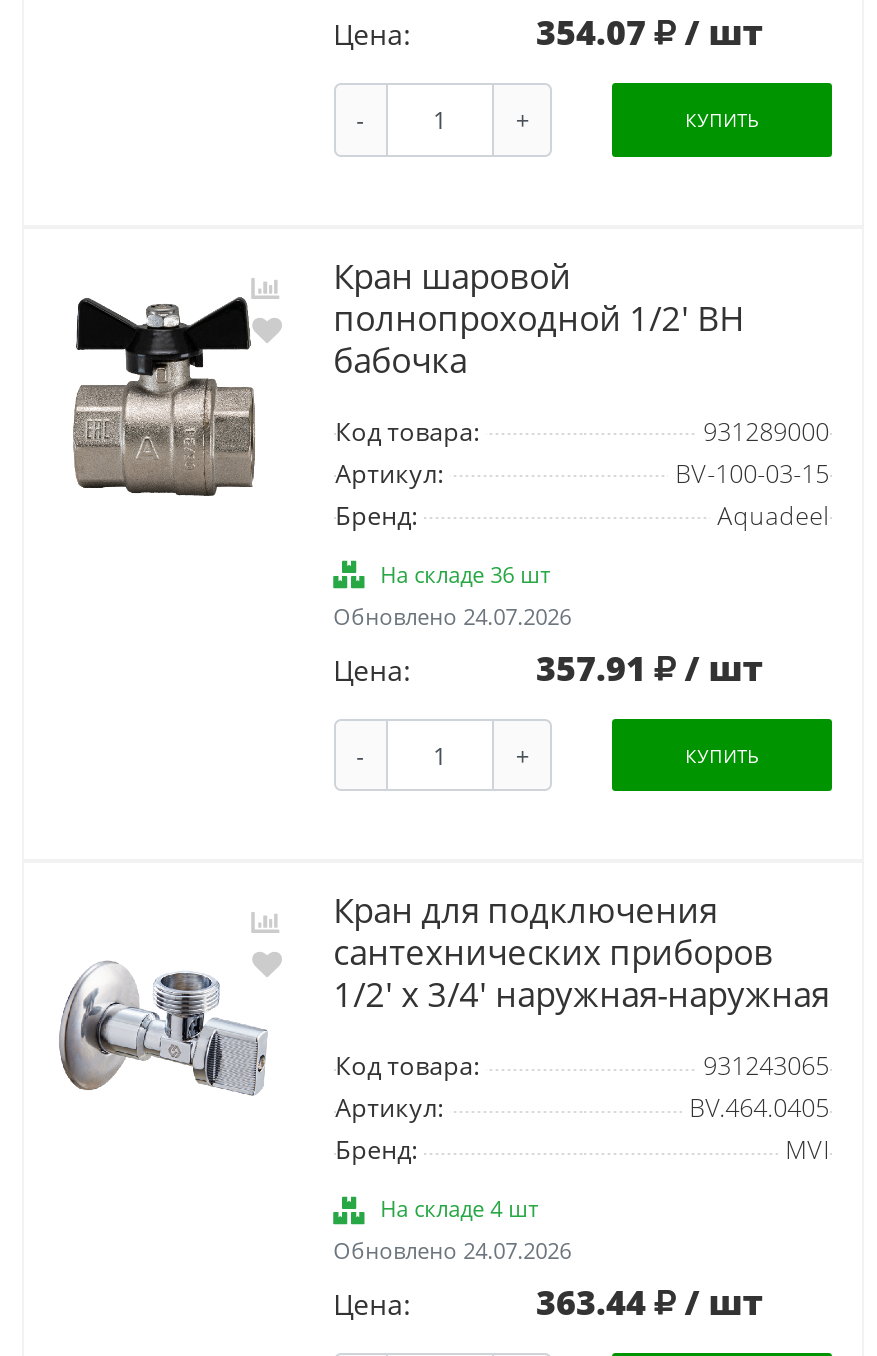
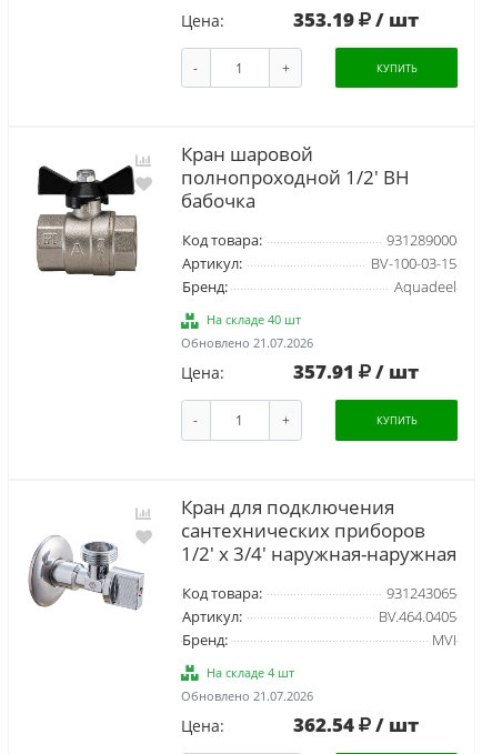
[536,10,762,56] 354.07 / шт -> [293,6,419,32] 353.19 / шт
[380,559,550,589] На складе 36 шт -> [207,311,301,328] На складе 40 шт
[333,601,571,631] Обновлено 24.07.2026 -> [181,335,313,351] Обновлено 21.07.2026
[333,1236,571,1266] Обновлено 24.07.2026 -> [181,687,313,704] Обновлено 21.07.2026
[536,1280,762,1326] 363.44 / шт -> [293,712,419,737] 362.54 / шт

